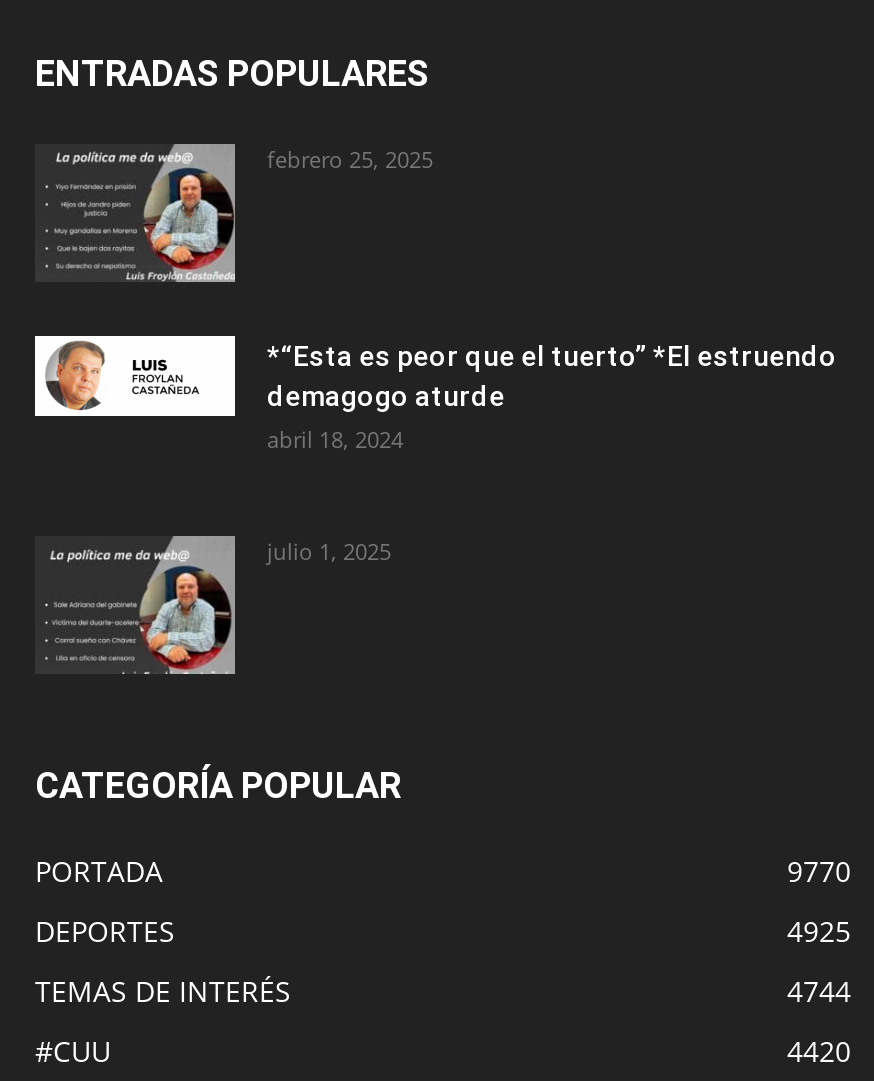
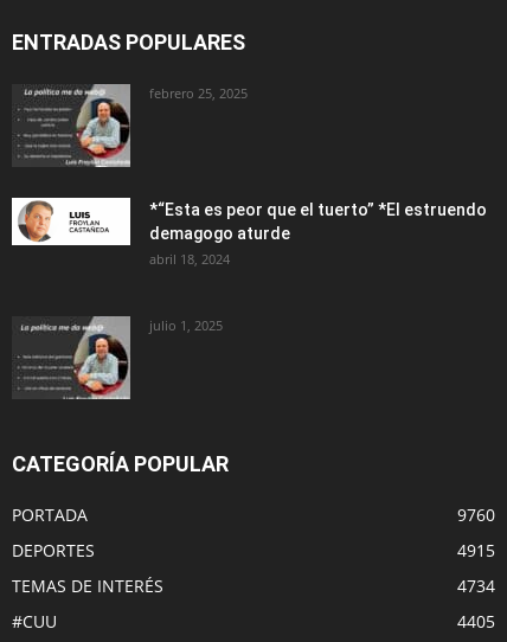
[787,852,851,890] 9770 -> [457,503,495,526] 9760
[787,912,851,950] 4925 -> [457,539,495,561] 4915
[787,972,851,1010] 4744 -> [457,574,495,597] 4734
[787,1032,851,1070] 4420 -> [457,610,495,632] 4405

